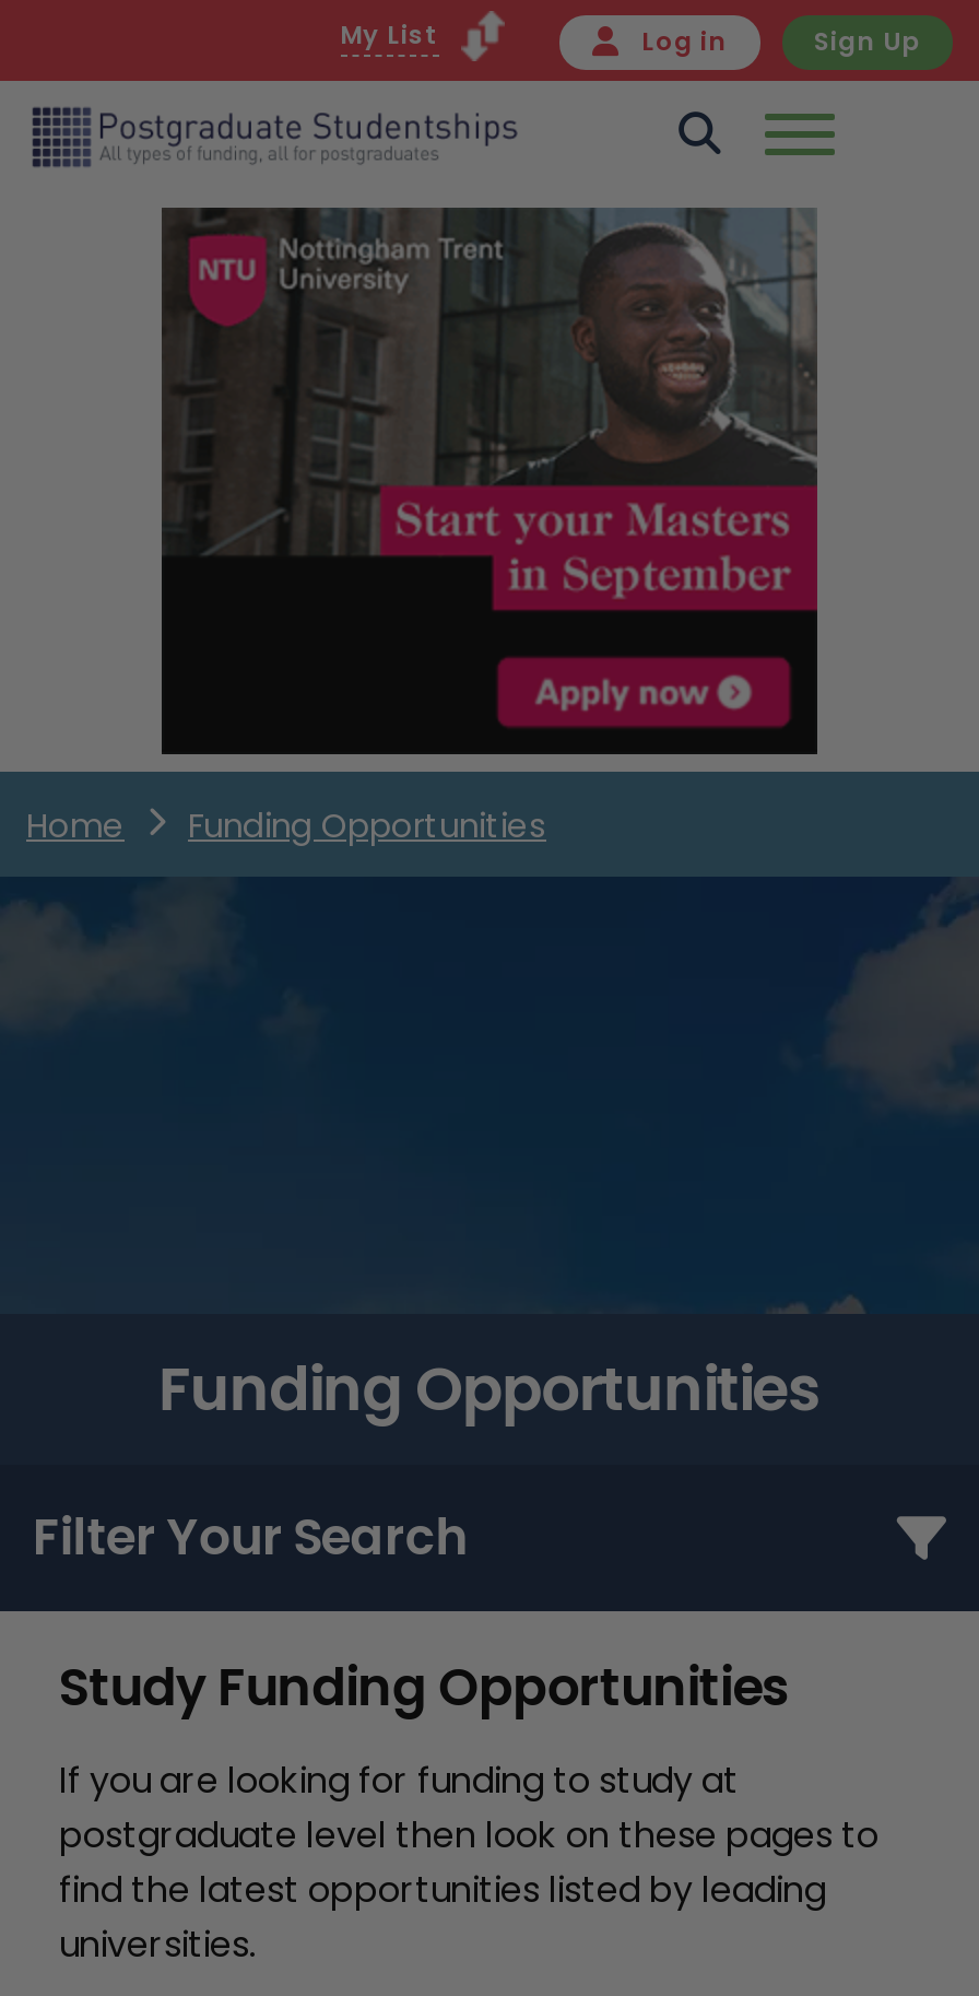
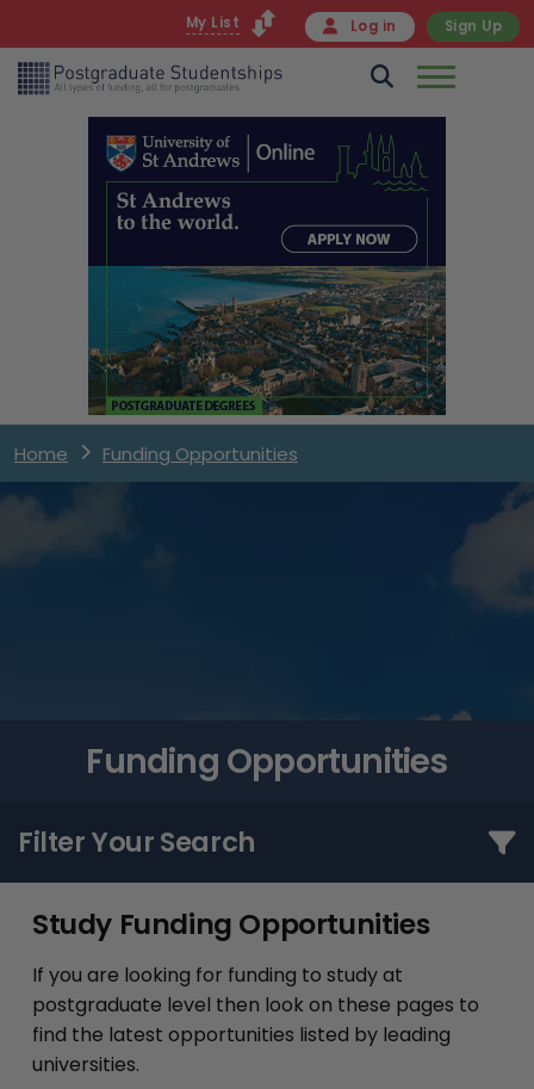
[160,206,819,756] [image] -> [87,116,447,416] [image]

